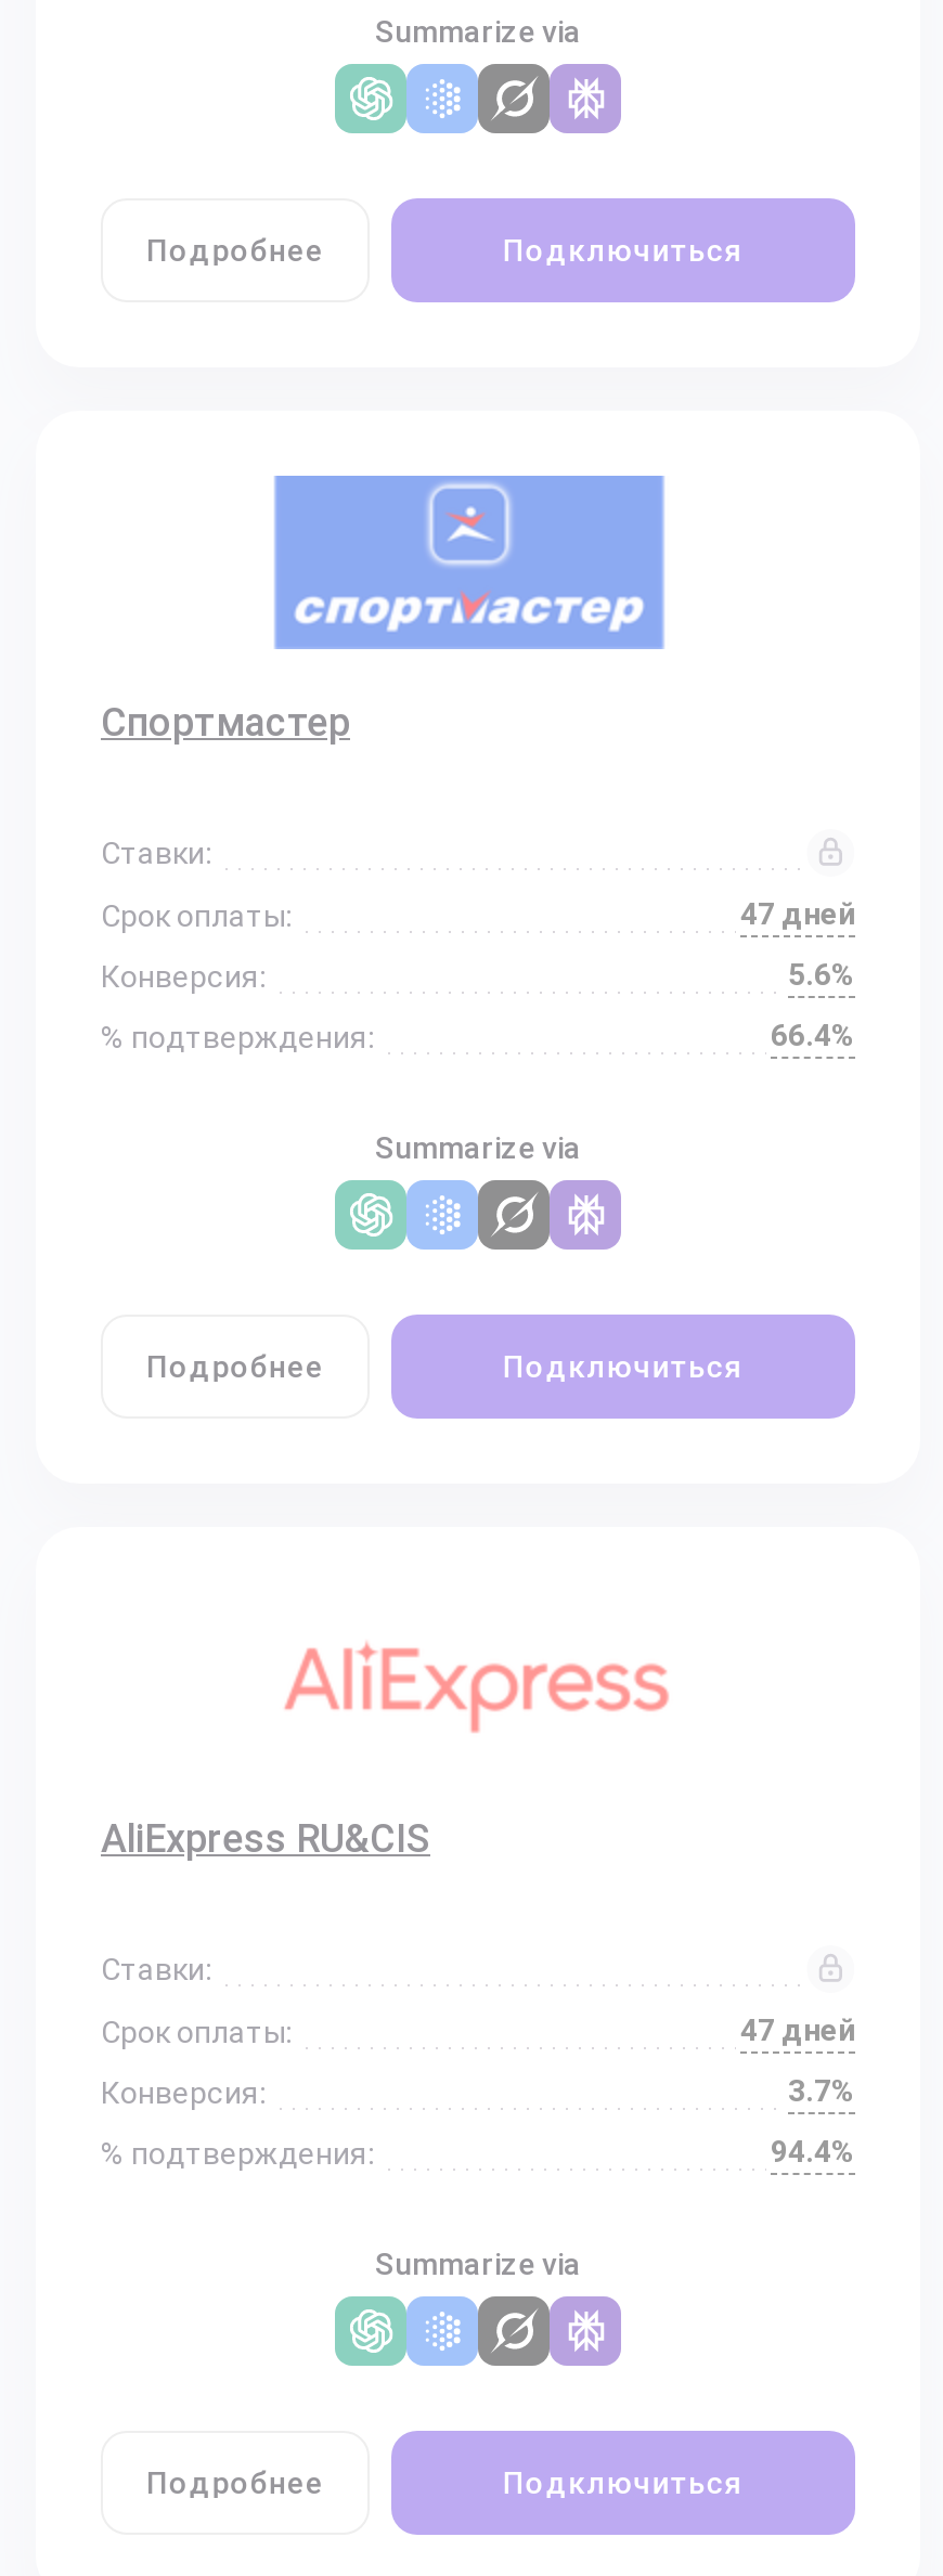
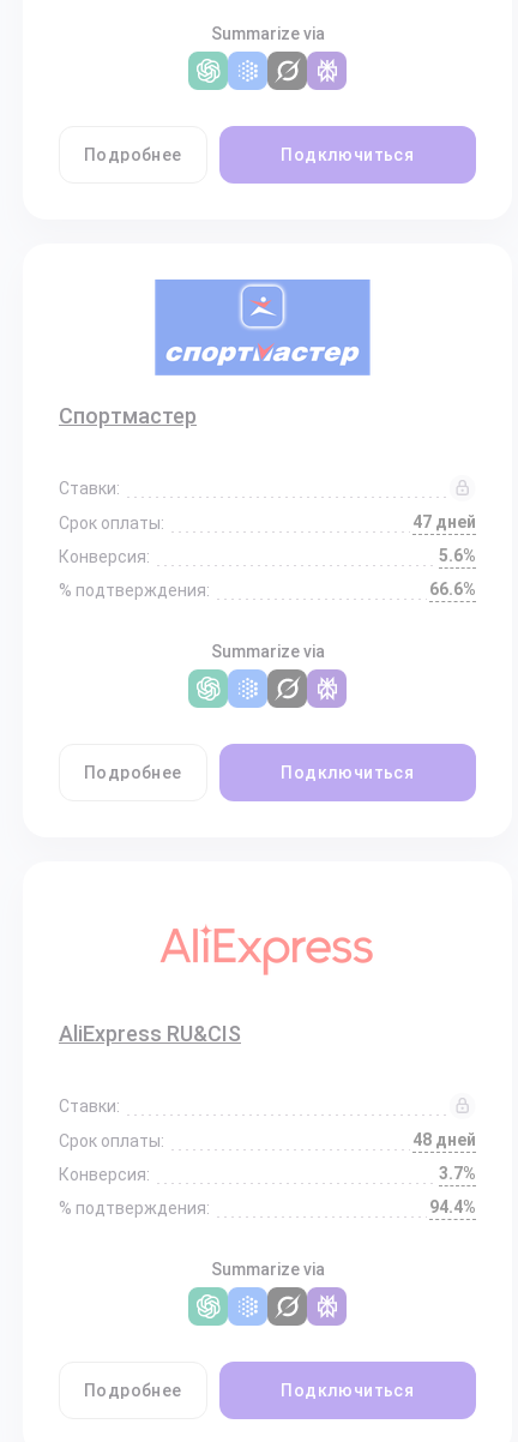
[771,1018,855,1052] 66.4% -> [429,579,476,599] 66.6%
[740,2012,855,2047] 47 дней -> [412,1130,476,1149] 48 дней

